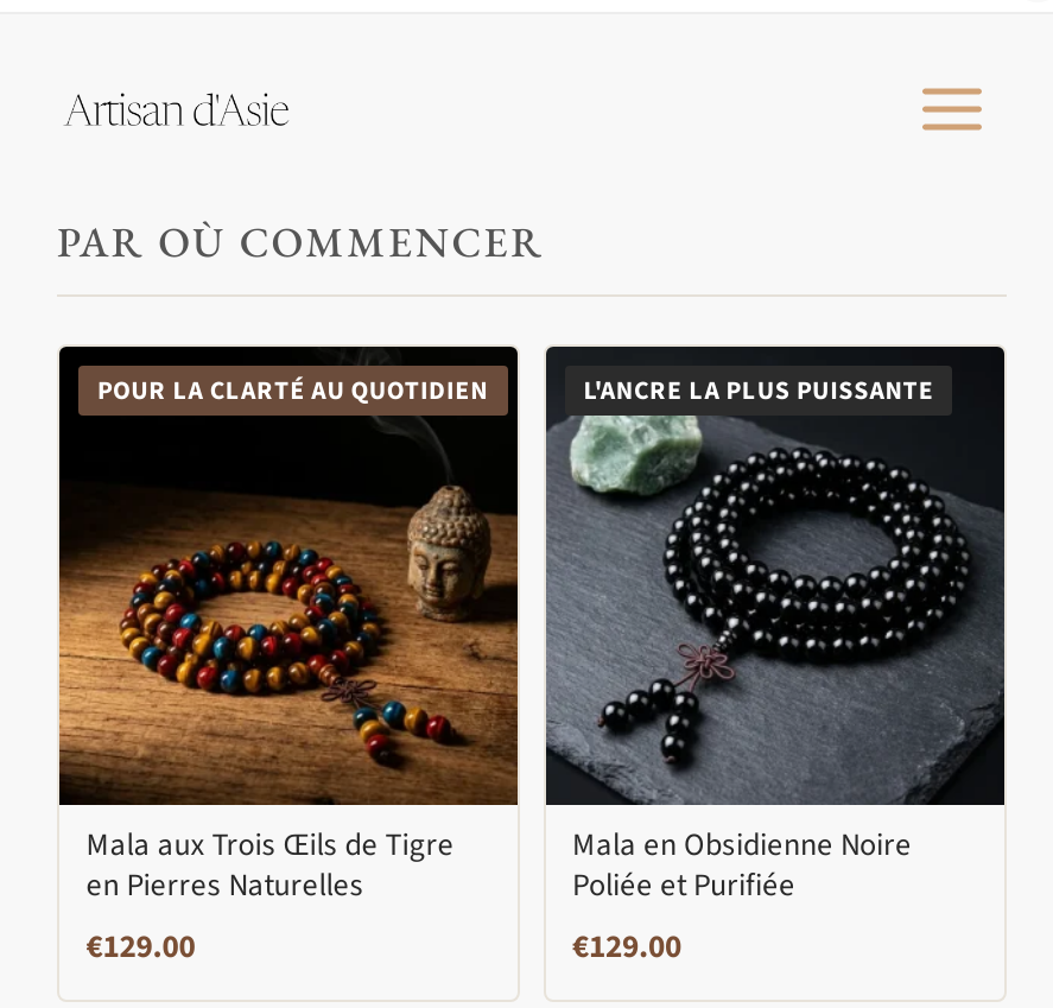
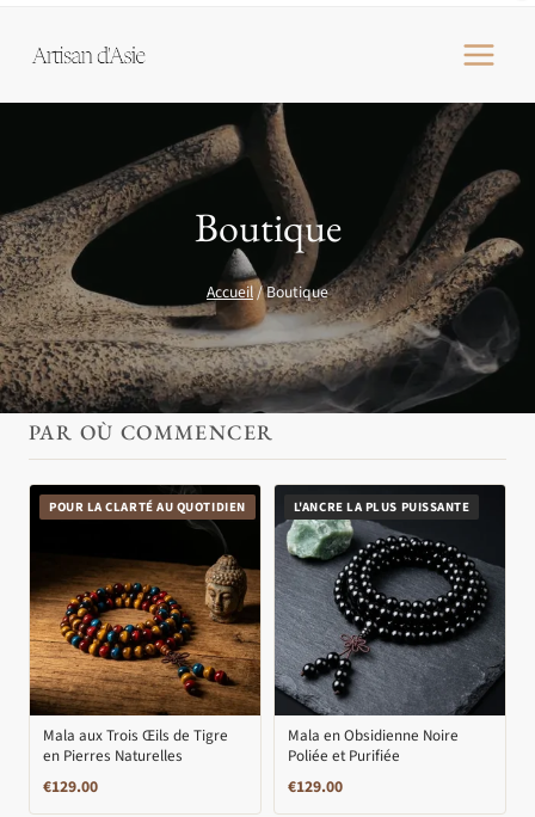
none -> [4,102,531,414] [image] | Boutique | Accueil / Boutique

